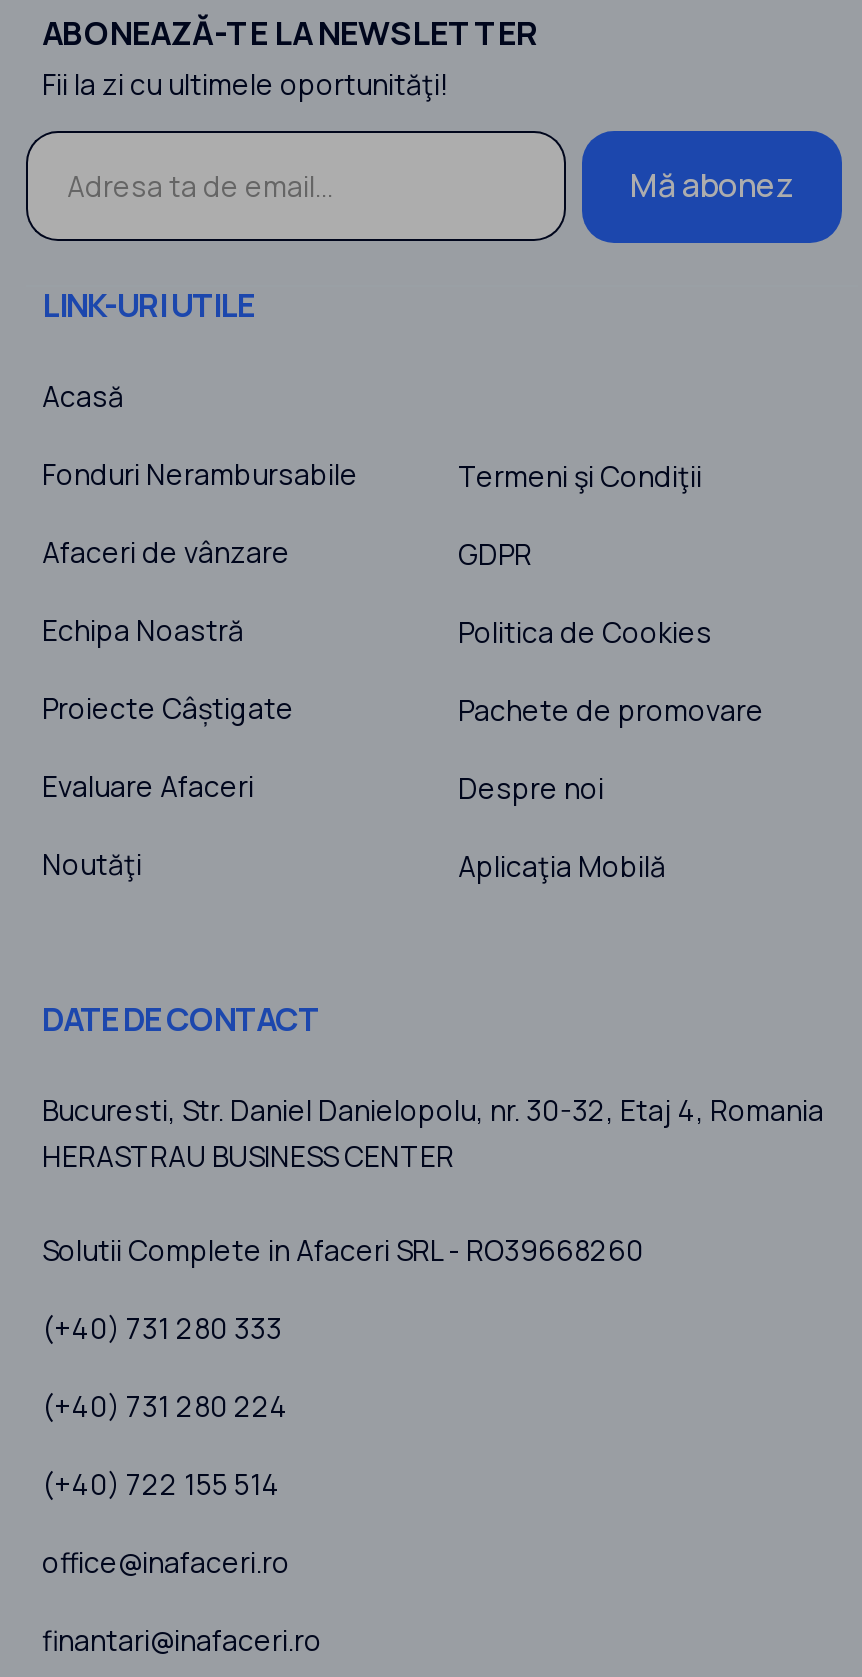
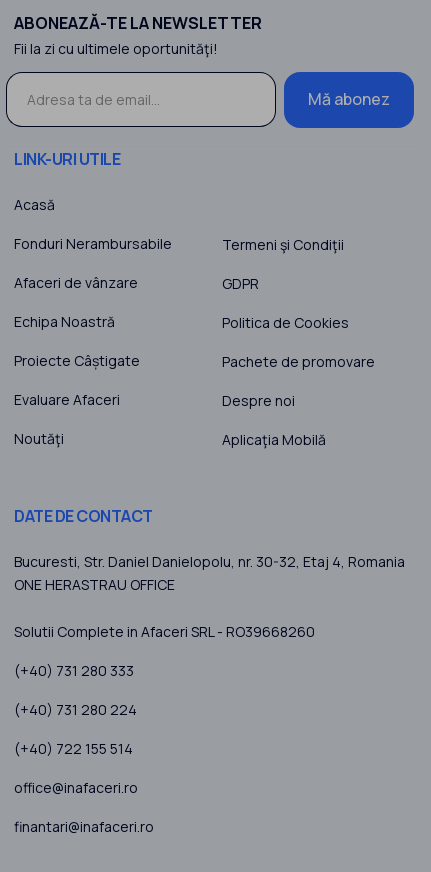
[42,1137,454,1175] HERASTRAU BUSINESS CENTER -> [14,575,175,594] ONE HERASTRAU OFFICE

